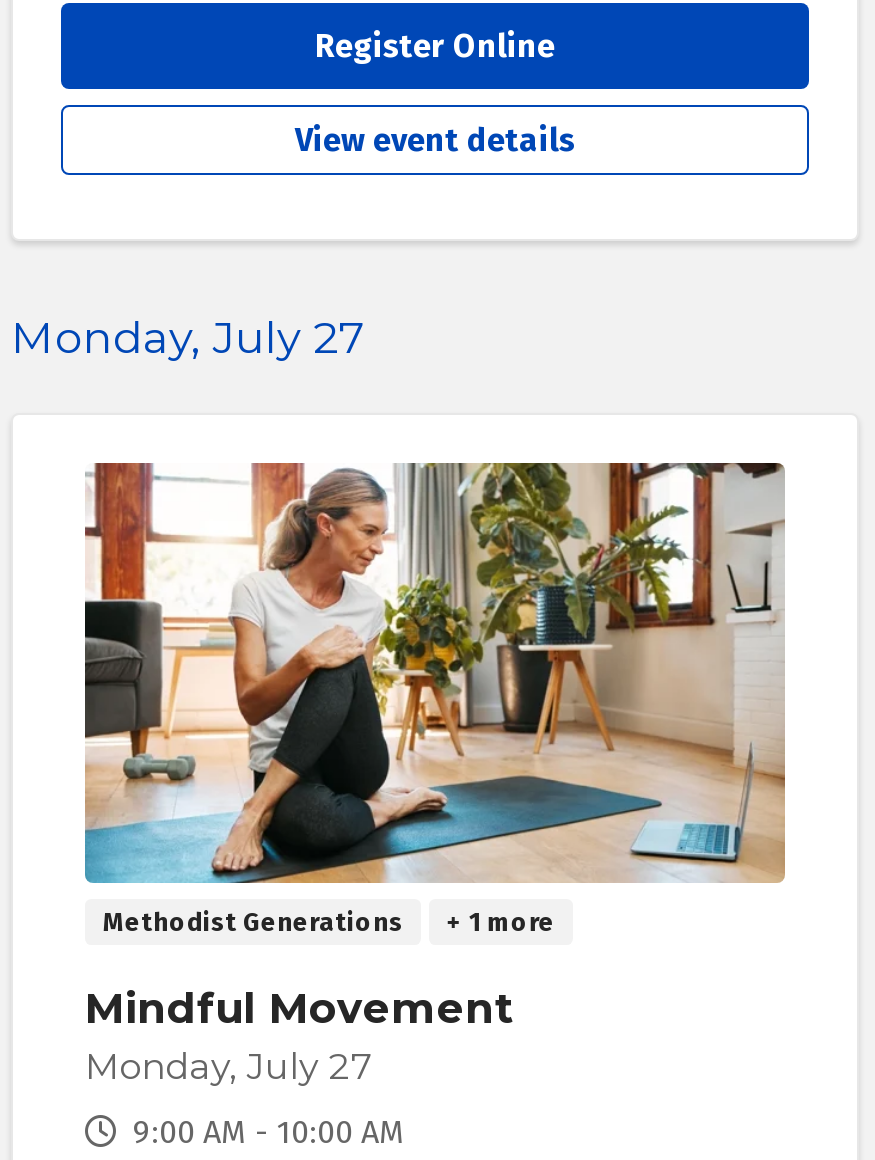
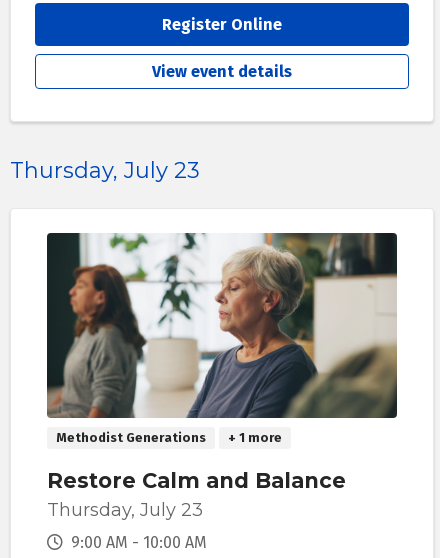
[11,310,365,364] Monday, July 27 -> [10,157,200,184] Thursday, July 23
[83,462,787,886] [image] -> [46,232,398,419] [image]
[85,983,513,1089] Mindful Movement | Monday, July 27 -> [47,468,346,521] Restore Calm and Balance | Thursday, July 23

